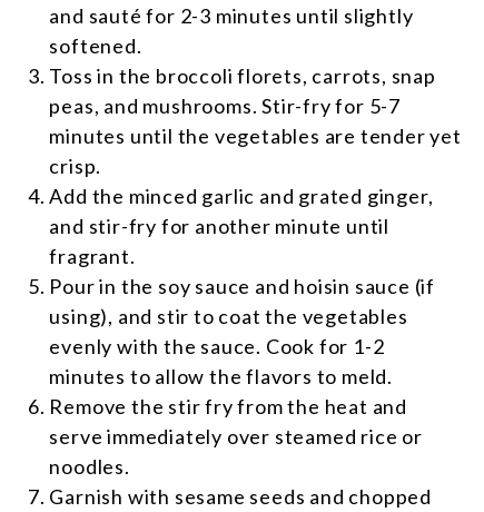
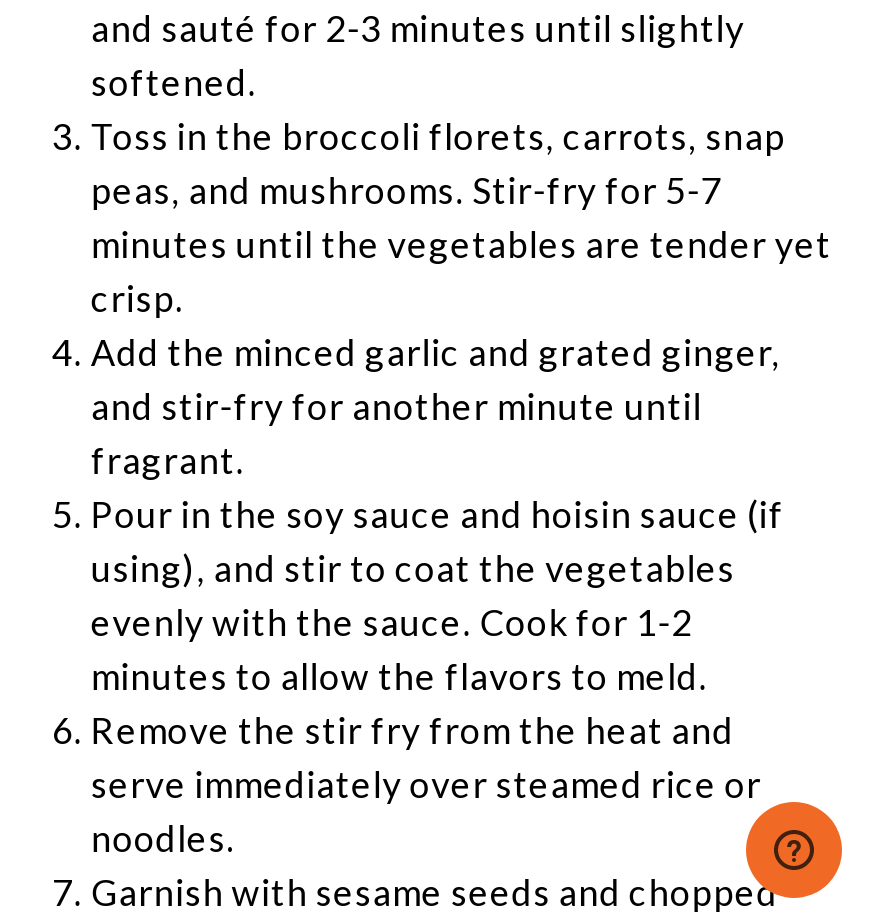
none -> [744,800,844,900] [image]

